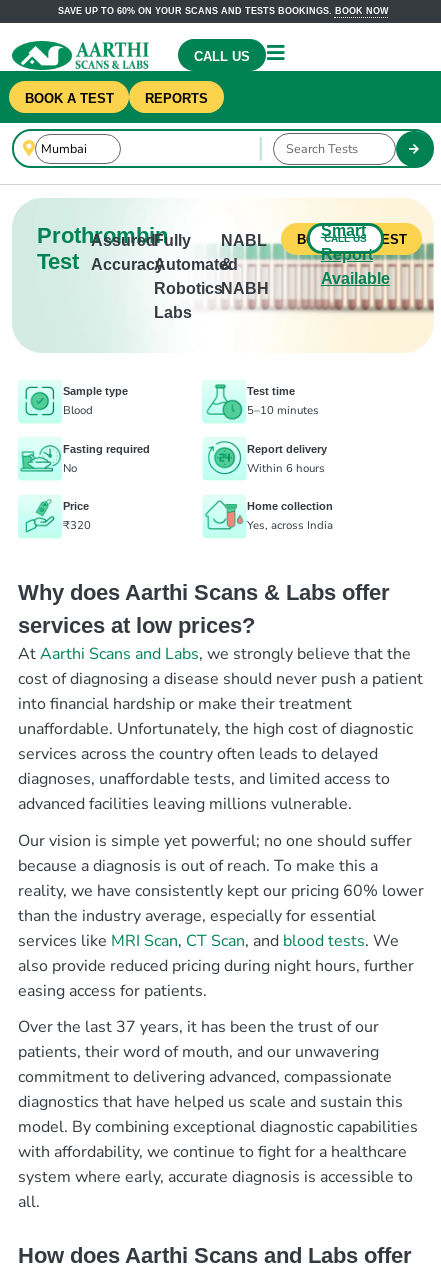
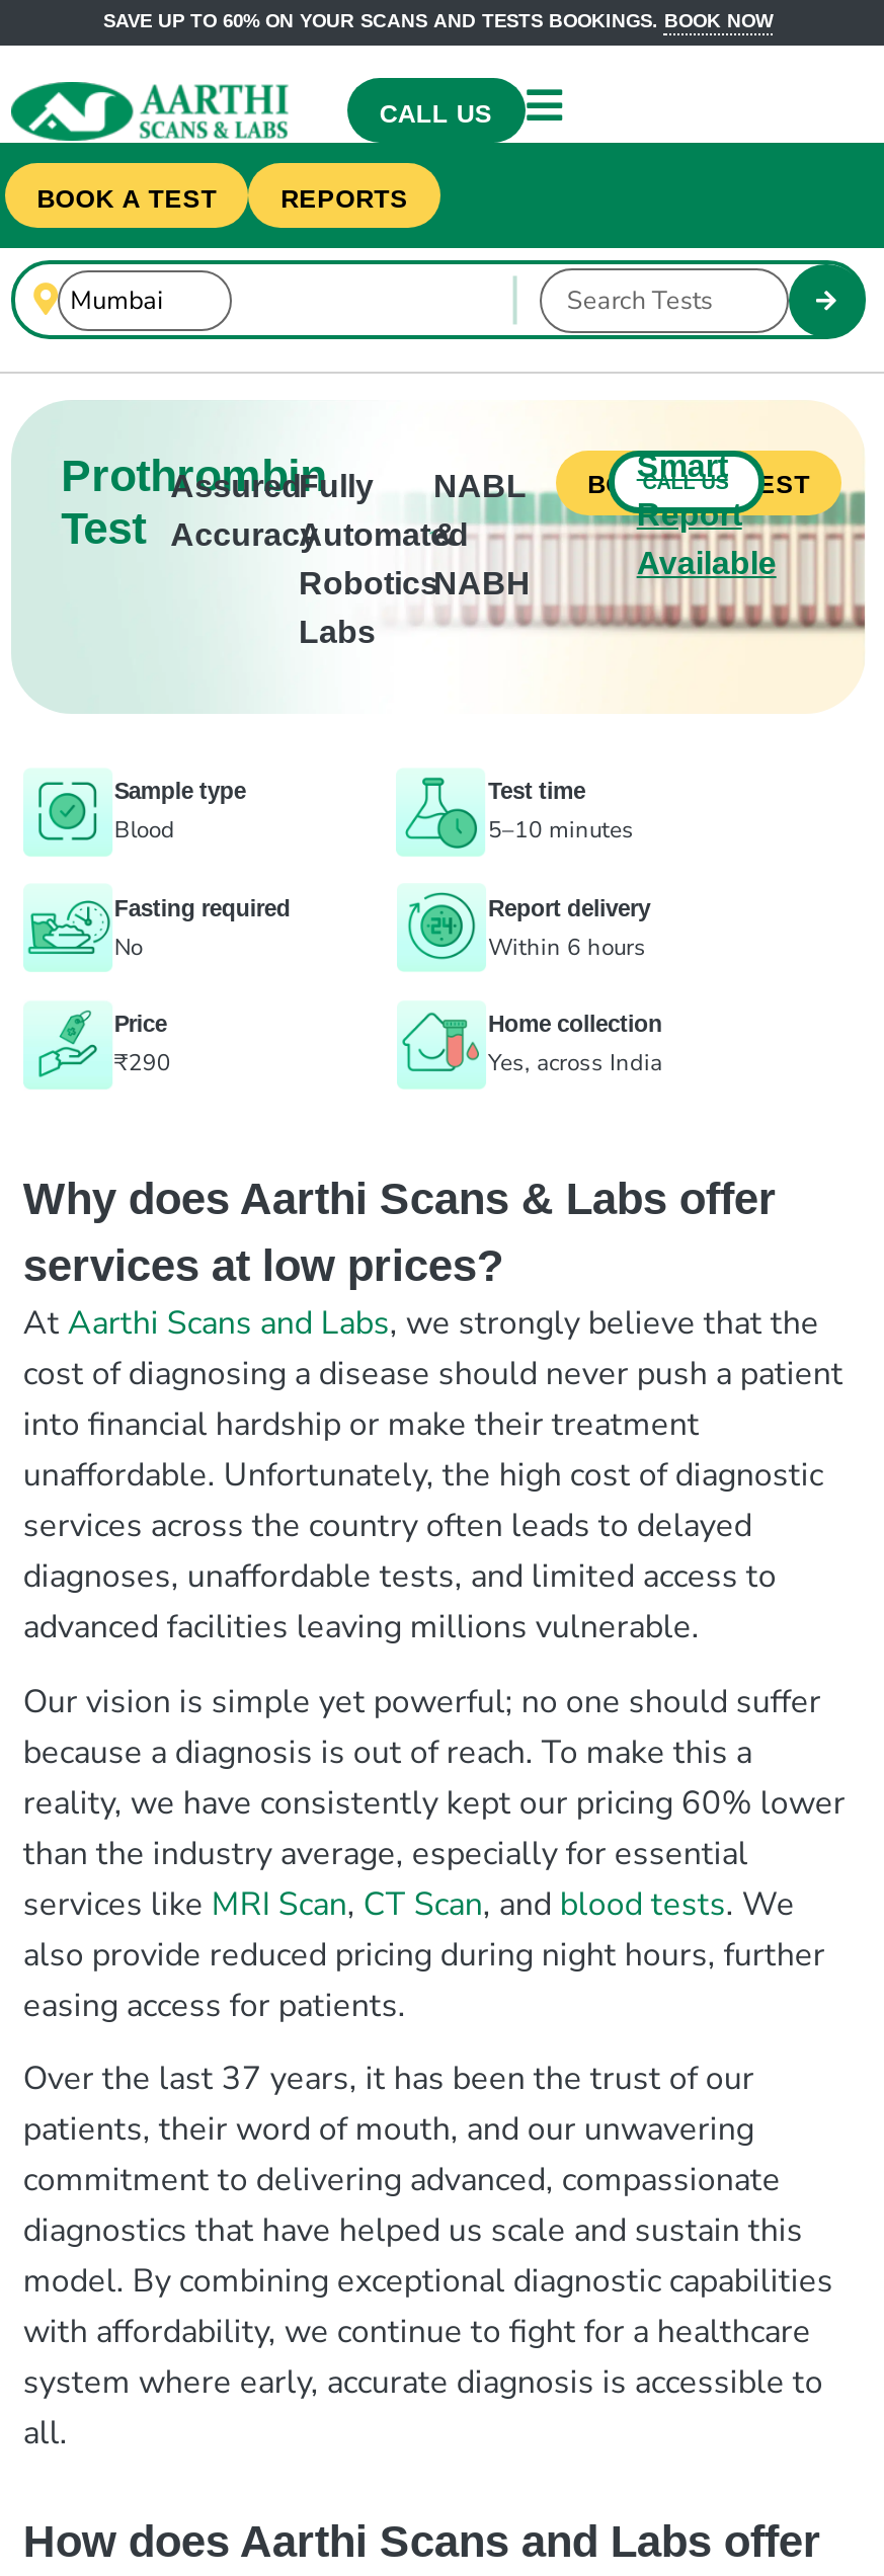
[63,518,91,533] ₹320 -> [114,1048,171,1079] ₹290

